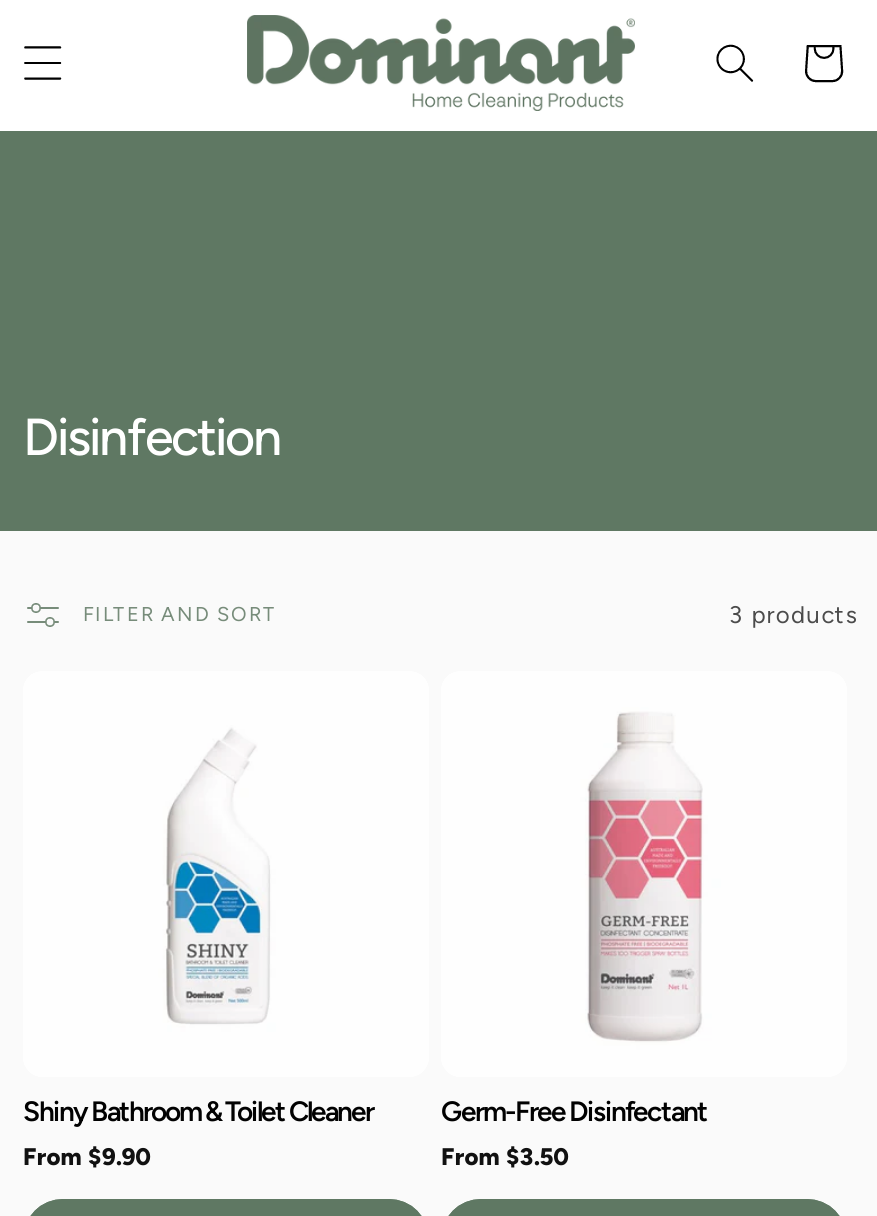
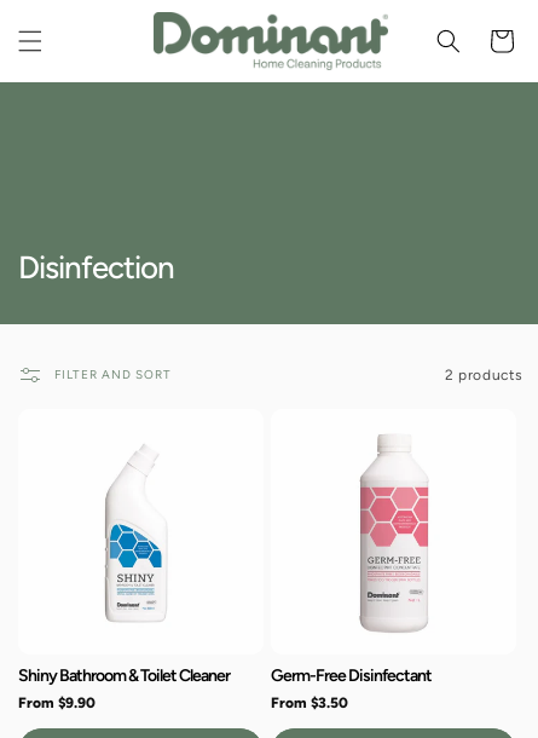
[729,601,859,629] 3 products -> [445,366,523,383] 2 products

